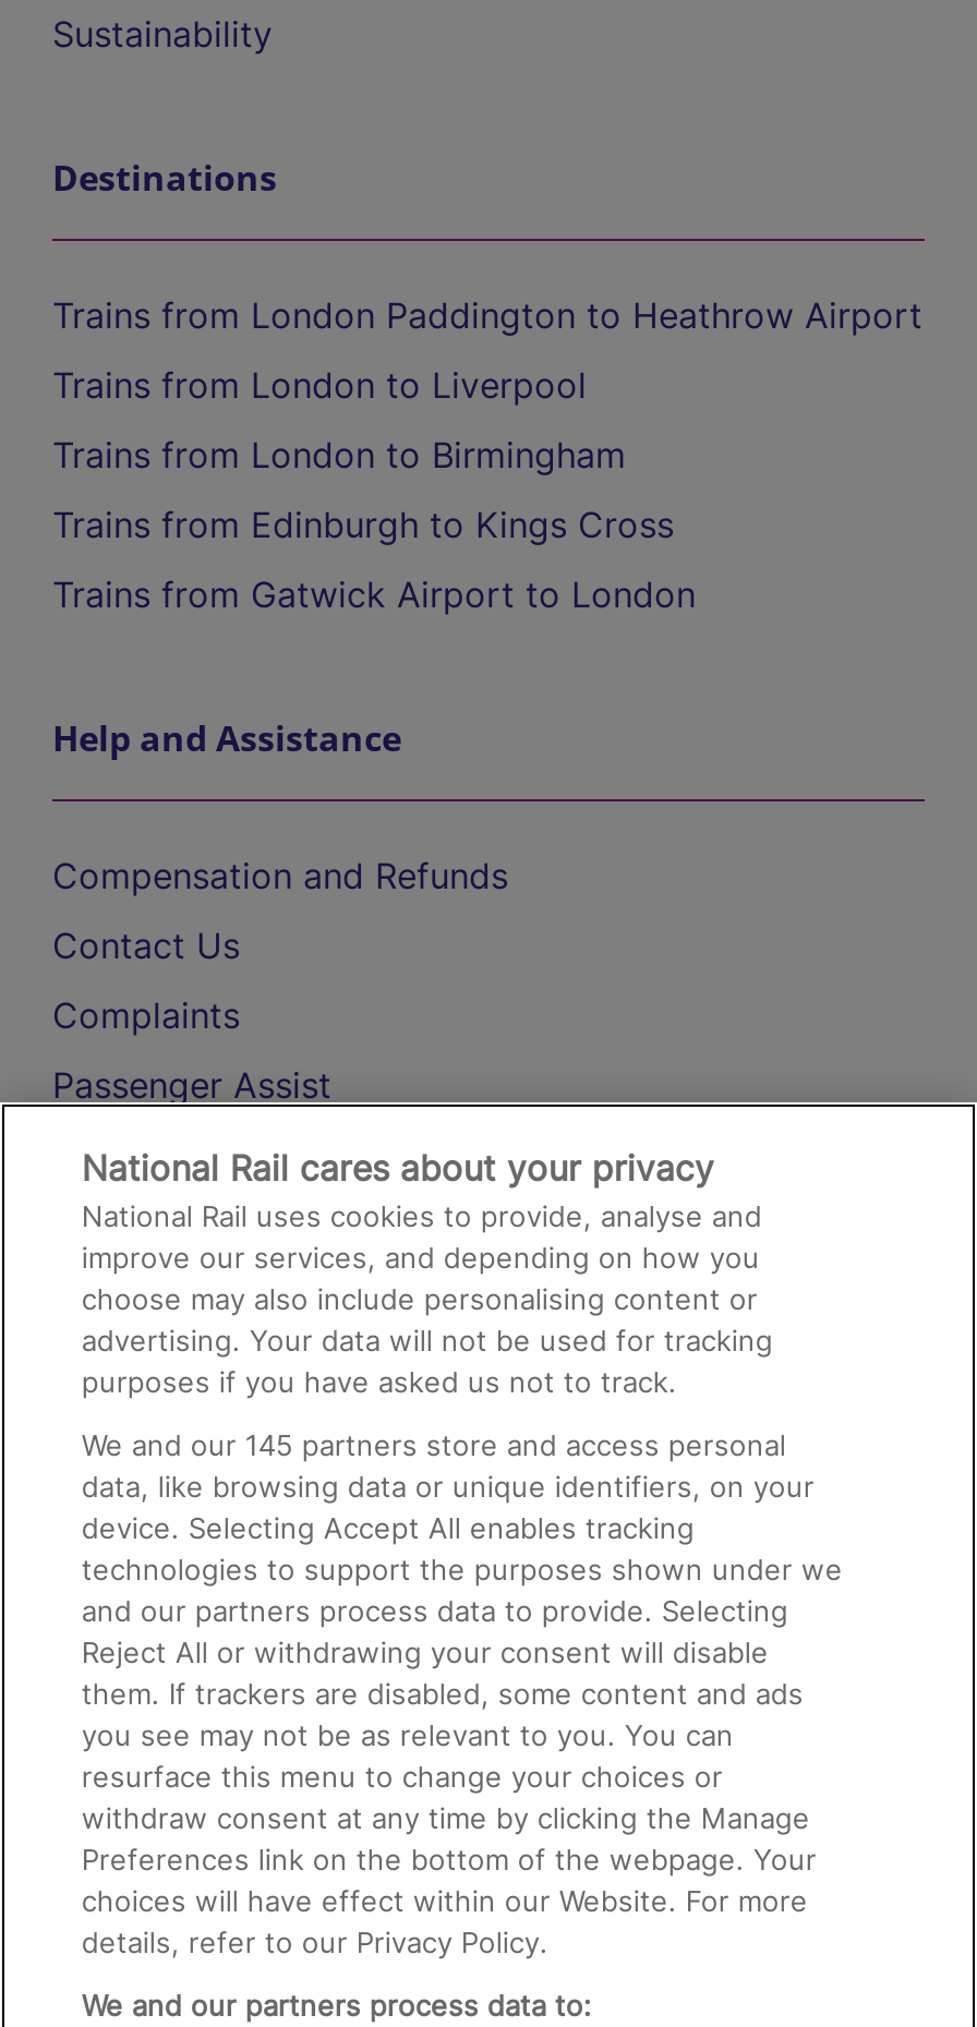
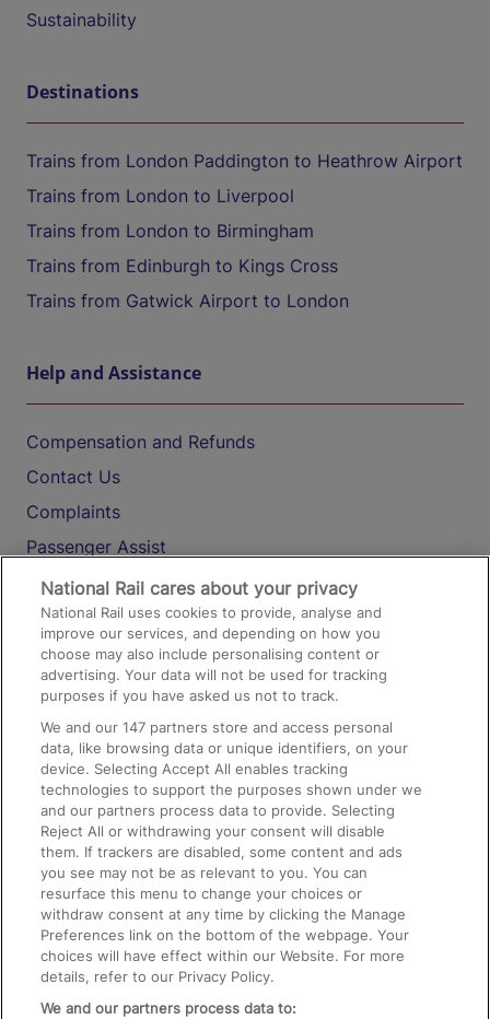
[82,1427,786,1462] We and our 145 partners store and access personal -> [41,718,393,736] We and our 147 partners store and access personal

